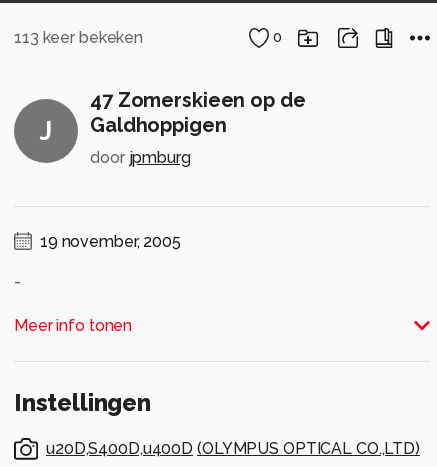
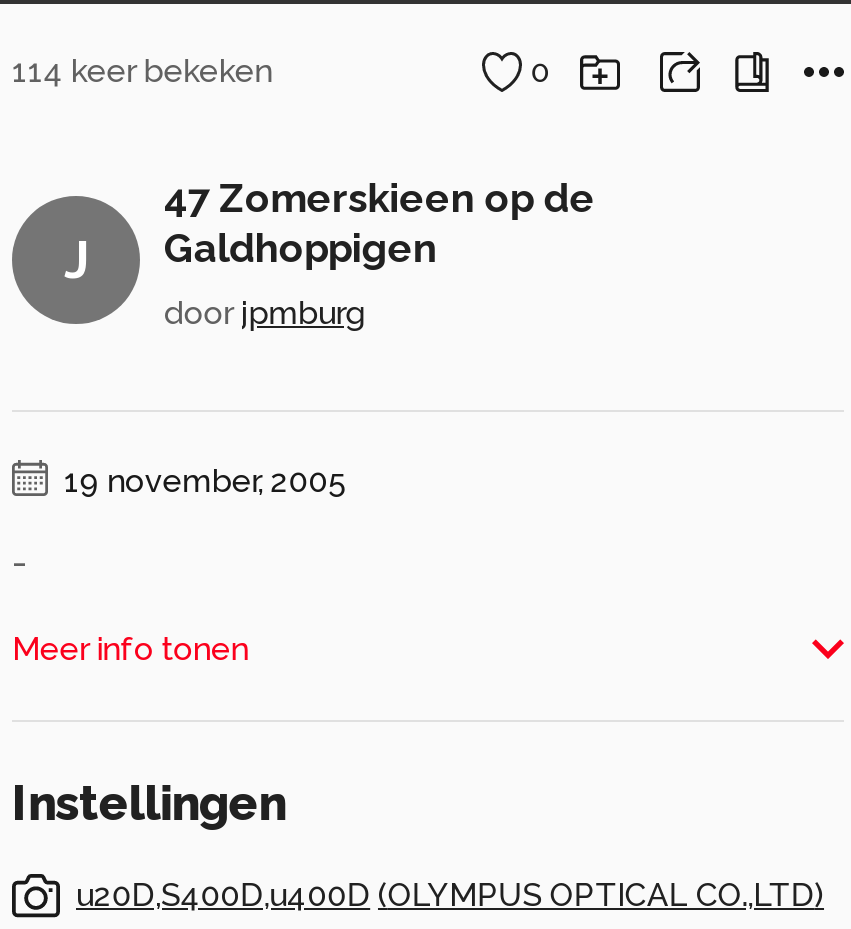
[14,28,143,47] 113 keer bekeken -> [12,52,272,90] 114 keer bekeken

